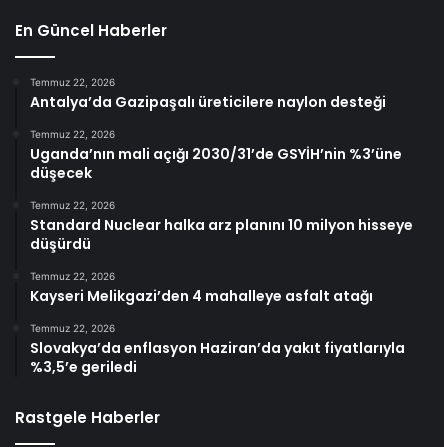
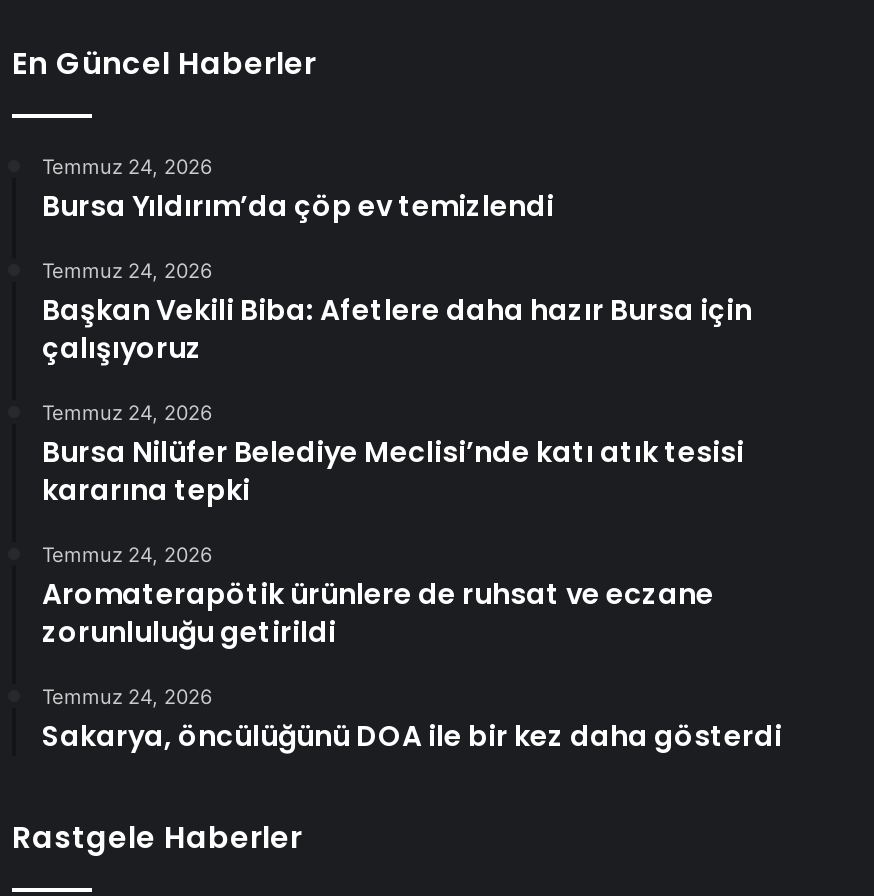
[30,76,386,112] Temmuz 22, 2026 | Antalya’da Gazipaşalı üreticilere naylon desteği -> [42,154,554,226] Temmuz 24, 2026 | Bursa Yıldırım’da çöp ev temizlendi
[30,128,402,183] Temmuz 22, 2026 | Uganda’nın mali açığı 2030/31’de GSYİH’nin %3’üne | düşecek -> [42,258,752,368] Temmuz 24, 2026 | Başkan Vekili Biba: Afetlere daha hazır Bursa için | çalışıyoruz
[30,199,413,254] Temmuz 22, 2026 | Standard Nuclear halka arz planını 10 milyon hisseye | düşürdü -> [42,400,744,510] Temmuz 24, 2026 | Bursa Nilüfer Belediye Meclisi’nde katı atık tesisi | kararına tepki
[30,270,373,306] Temmuz 22, 2026 | Kayseri Melikgazi’den 4 mahalleye asfalt atağı -> [42,542,714,652] Temmuz 24, 2026 | Aromaterapötik ürünlere de ruhsat ve eczane | zorunluluğu getirildi
[30,322,405,377] Temmuz 22, 2026 | Slovakya’da enflasyon Haziran’da yakıt fiyatlarıyla | %3,5’e geriledi -> [42,684,782,756] Temmuz 24, 2026 | Sakarya, öncülüğünü DOA ile bir kez daha gösterdi

